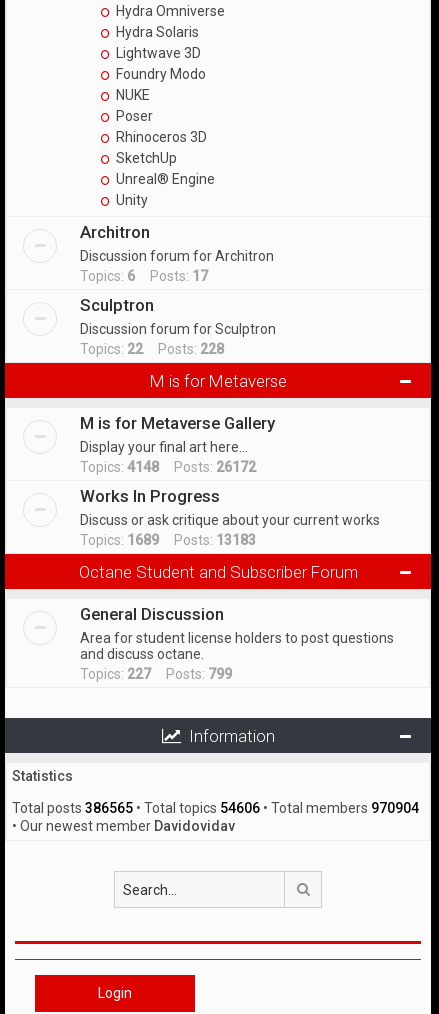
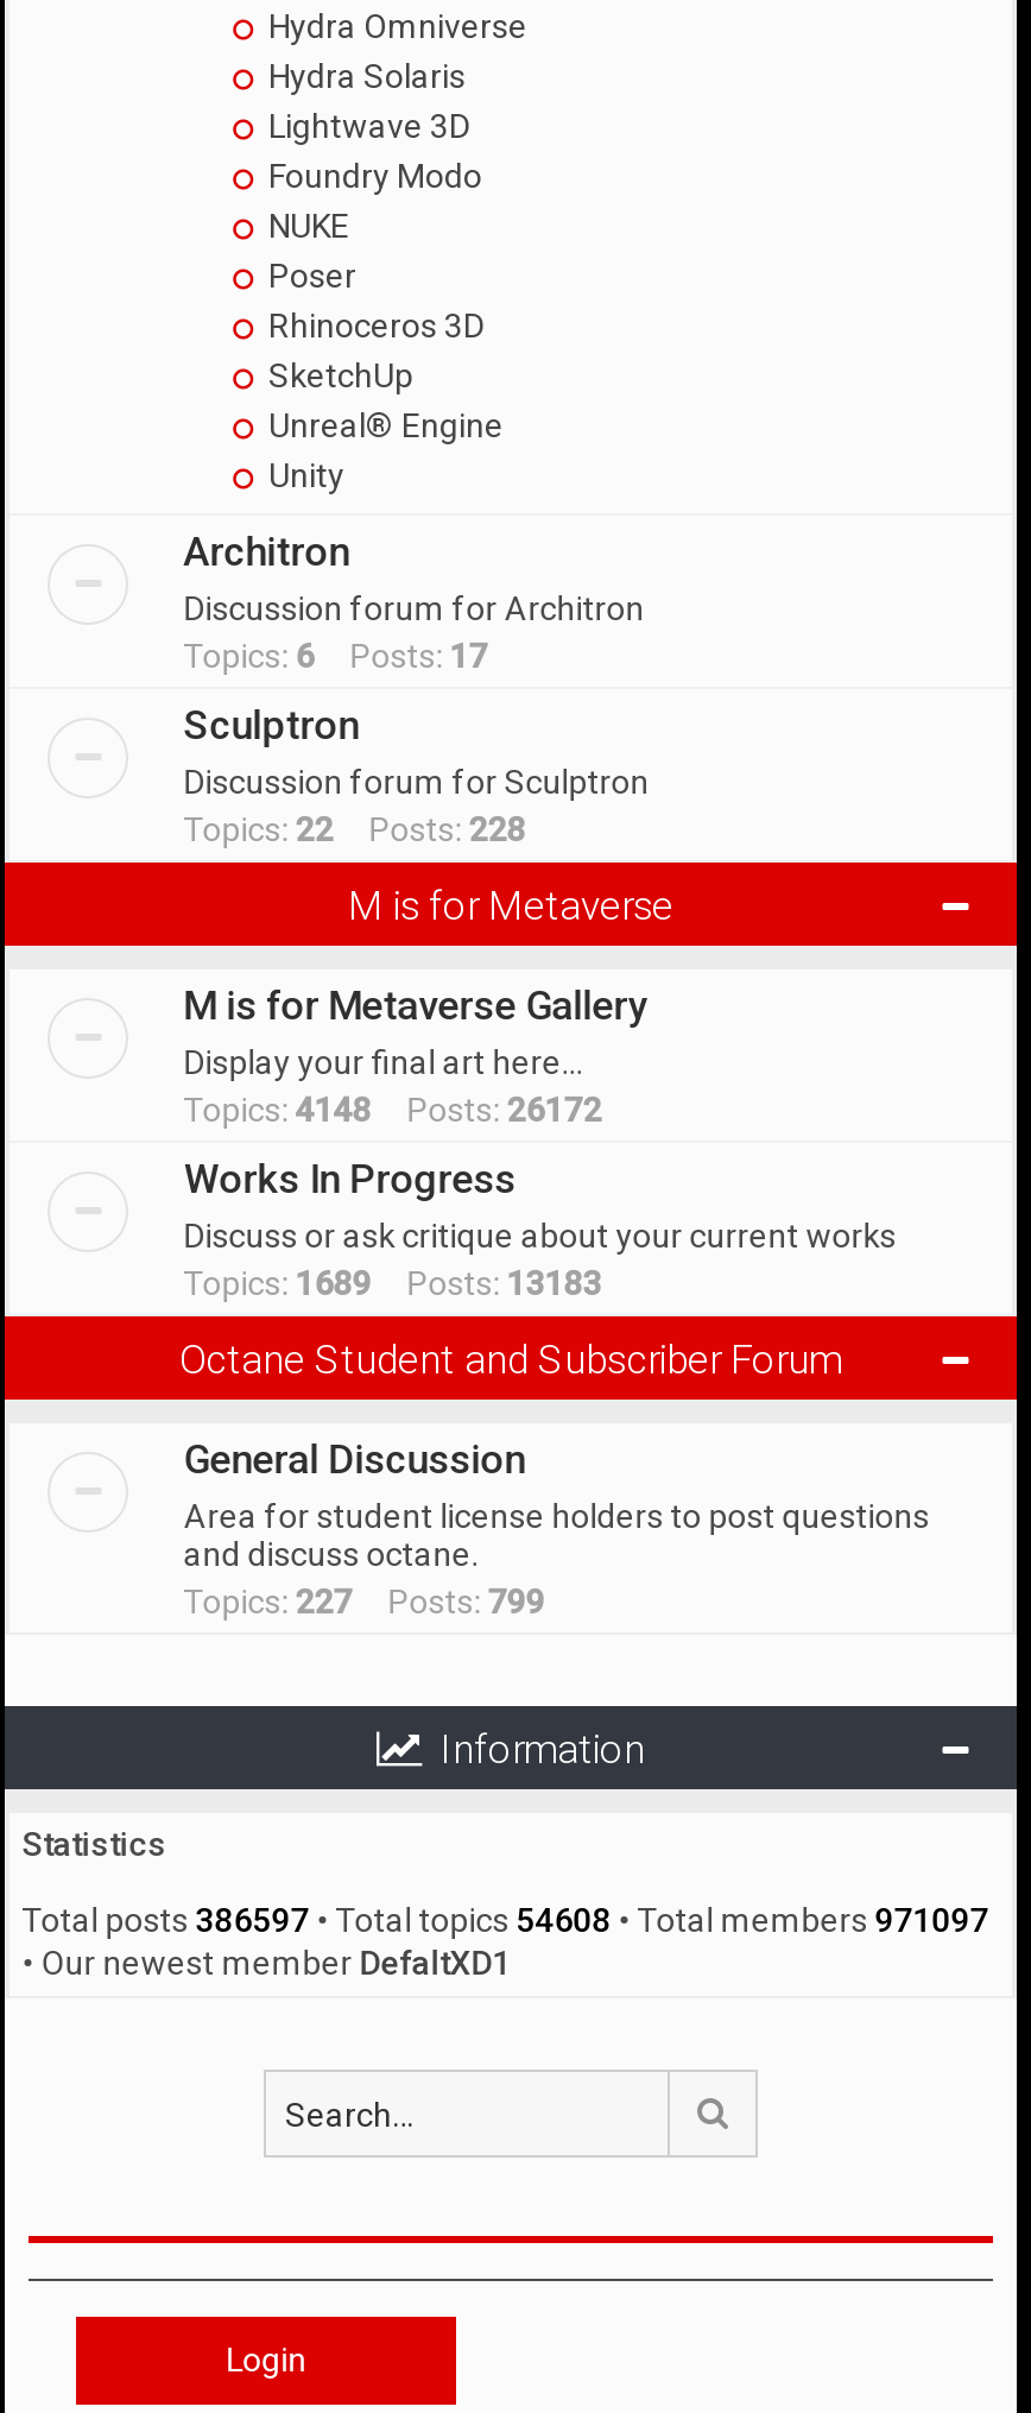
[12,800,419,816] Total posts 386565 • Total topics 54606 • Total members 970904 -> [22,1901,989,1939] Total posts 386597 • Total topics 54608 • Total members 971097
[12,818,235,834] • Our newest member Davidovidav -> [22,1944,511,1982] • Our newest member DefaltXD1

